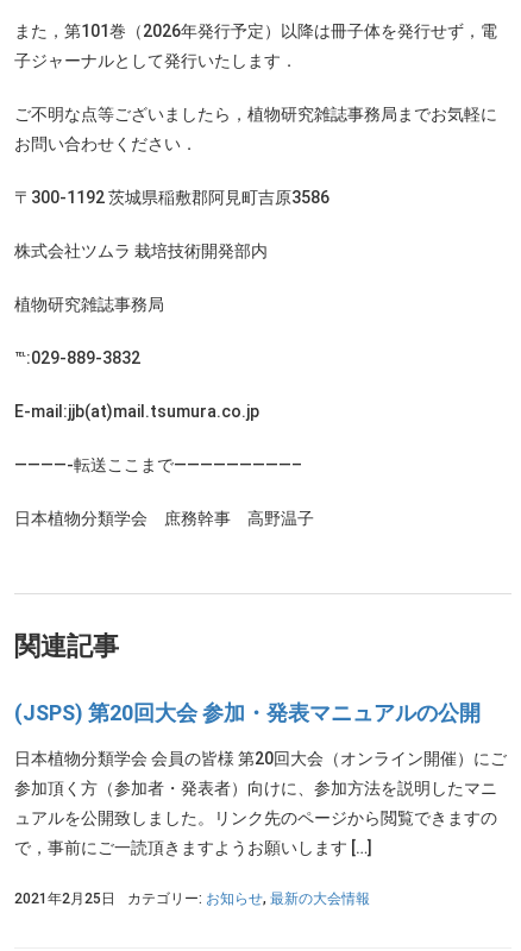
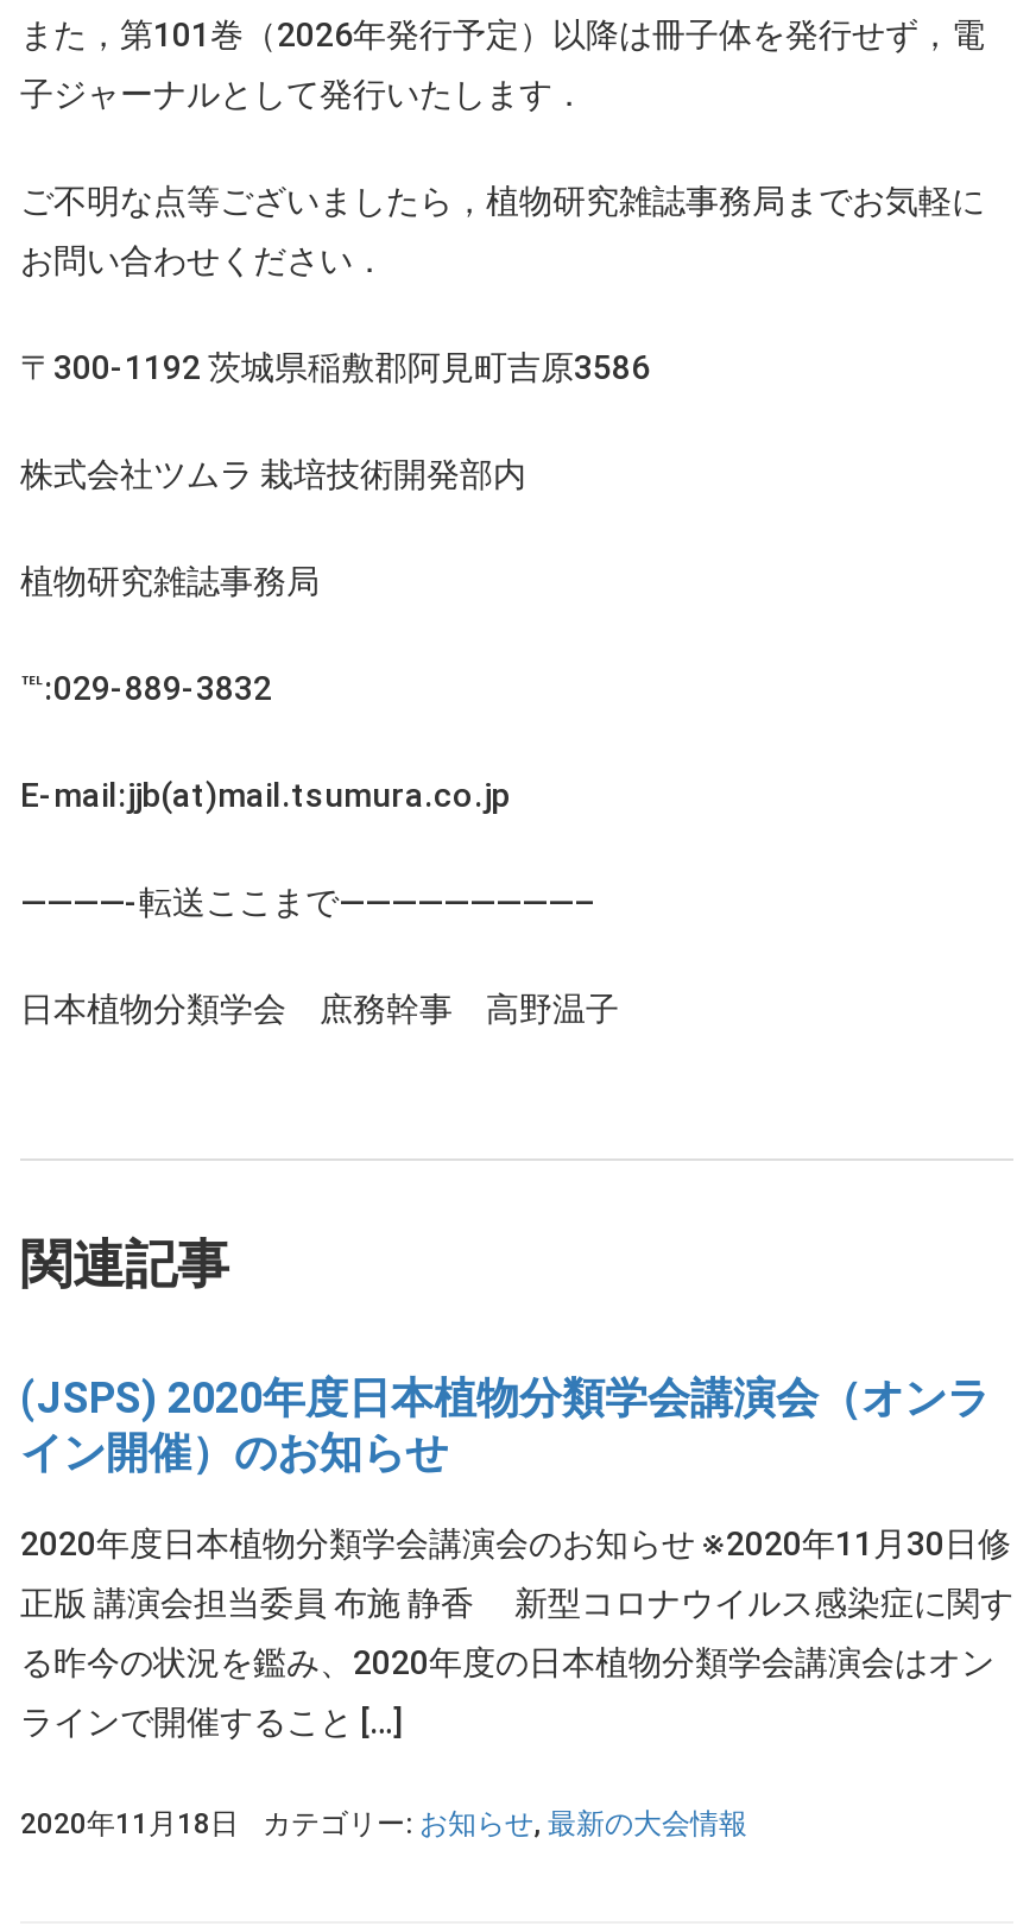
[14,700,481,725] (JSPS) 第20回大会 参加・発表マニュアルの公開 -> [20,1372,990,1477] (JSPS) 2020年度日本植物分類学会講演会（オンラ | イン開催）のお知らせ
[14,749,507,768] 日本植物分類学会 会員の皆様 第20回大会（オンライン開催）にご -> [20,1524,1011,1562] 2020年度日本植物分類学会講演会のお知らせ ※2020年11月30日修
[14,779,497,798] 参加頂く方（参加者・発表者）向けに、参加方法を説明したマニ -> [20,1584,1013,1622] 正版 講演会担当委員 布施 静香 新型コロナウイルス感染症に関す
[14,808,497,827] ュアルを公開致しました。リンク先のページから閲覧できますの -> [20,1643,994,1681] る昨今の状況を鑑み、2020年度の日本植物分類学会講演会はオン
[14,838,372,857] で，事前にご一読頂きますようお願いします […] -> [20,1703,403,1741] ラインで開催すること […]
[14,890,370,907] 2021年2月25日 カテゴリー:お知らせ,最新の大会情報 -> [20,1807,747,1840] 2020年11月18日 カテゴリー:お知らせ,最新の大会情報

